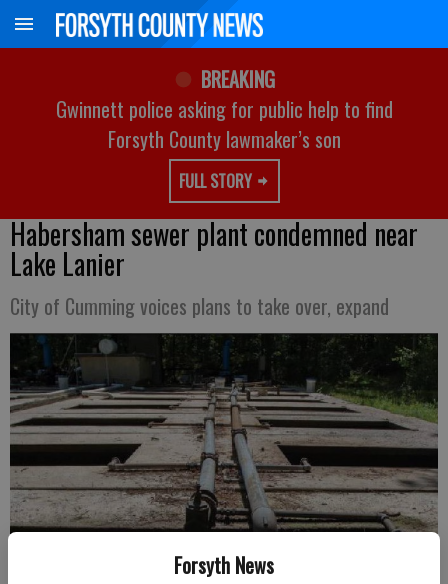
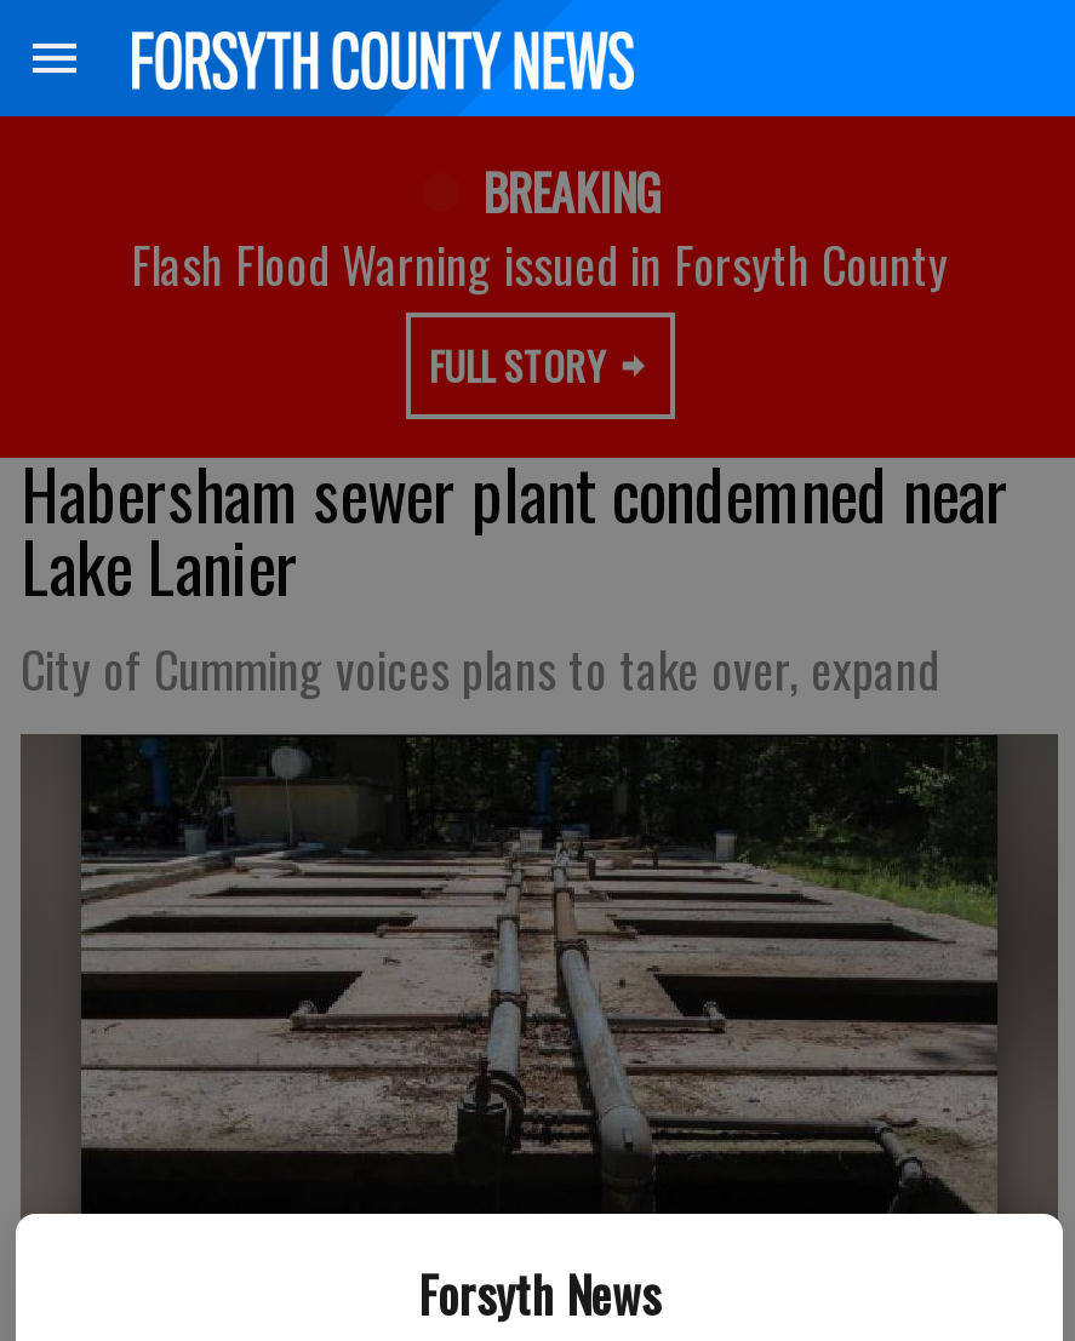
[55,94,392,154] Gwinnett police asking for public help to find | Forsyth County lawmaker’s son -> [131,228,948,300] Flash Flood Warning issued in Forsyth County
[10,334,437,533] [image] -> [23,739,1056,1216] [image]

